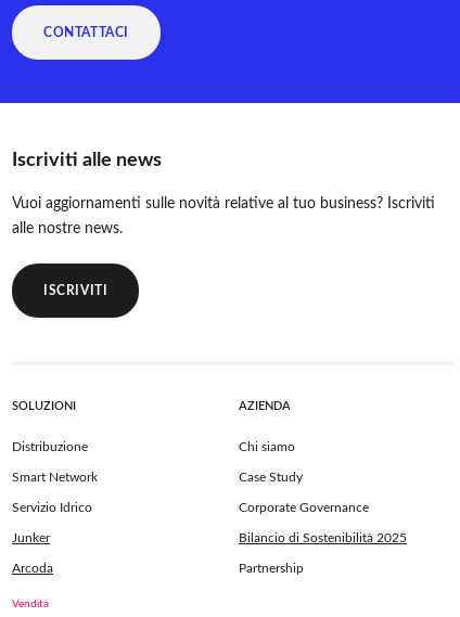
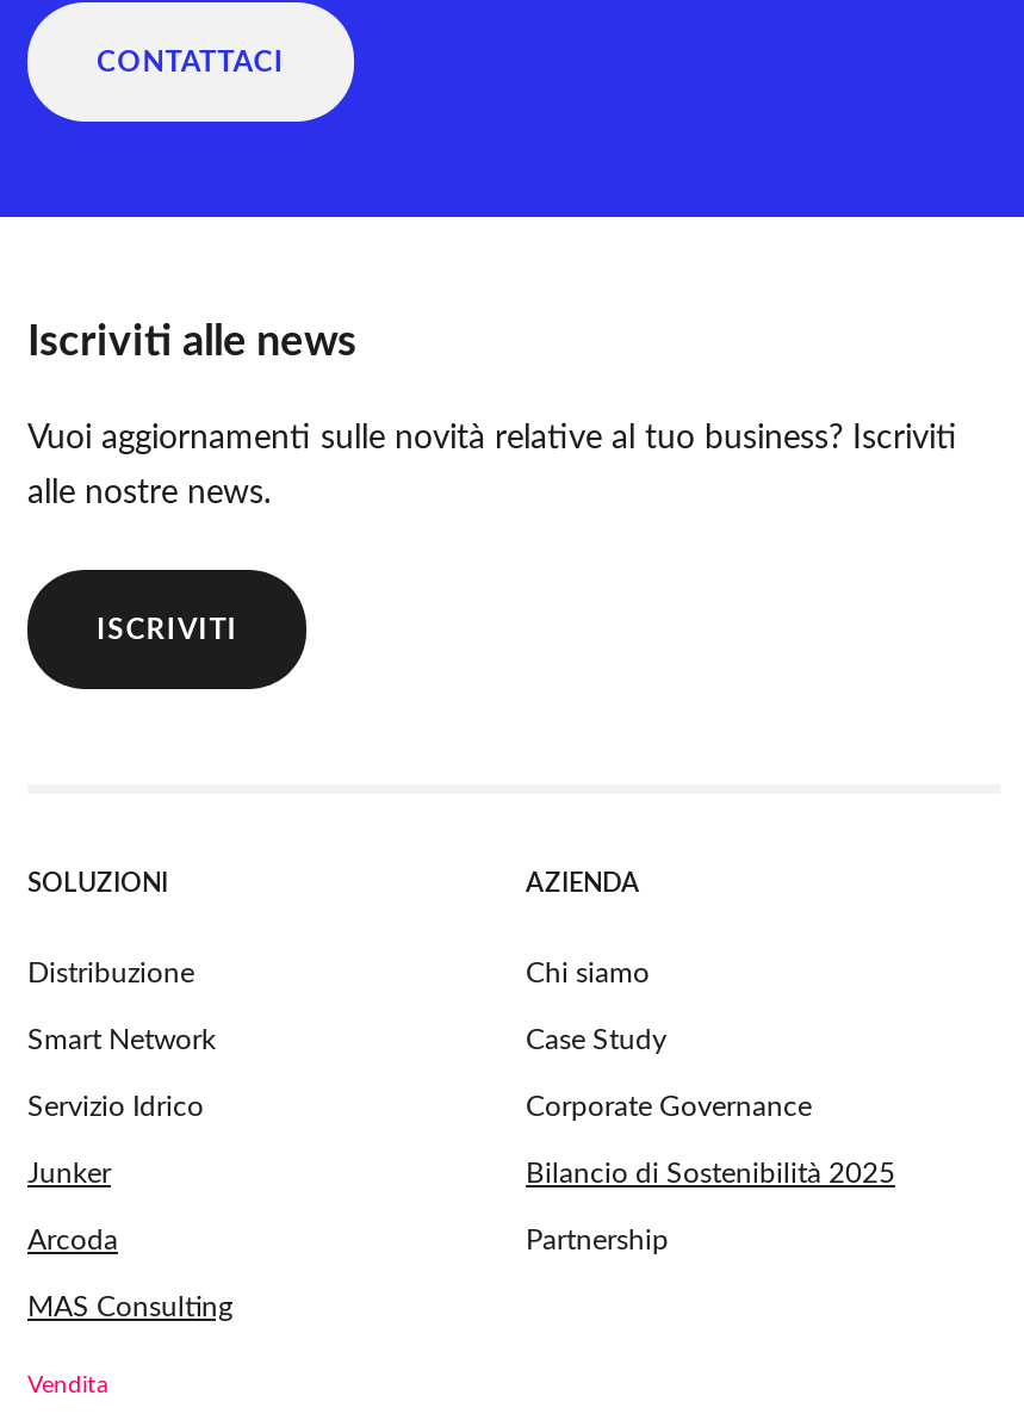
none -> [27,1293,232,1322] MAS Consulting

